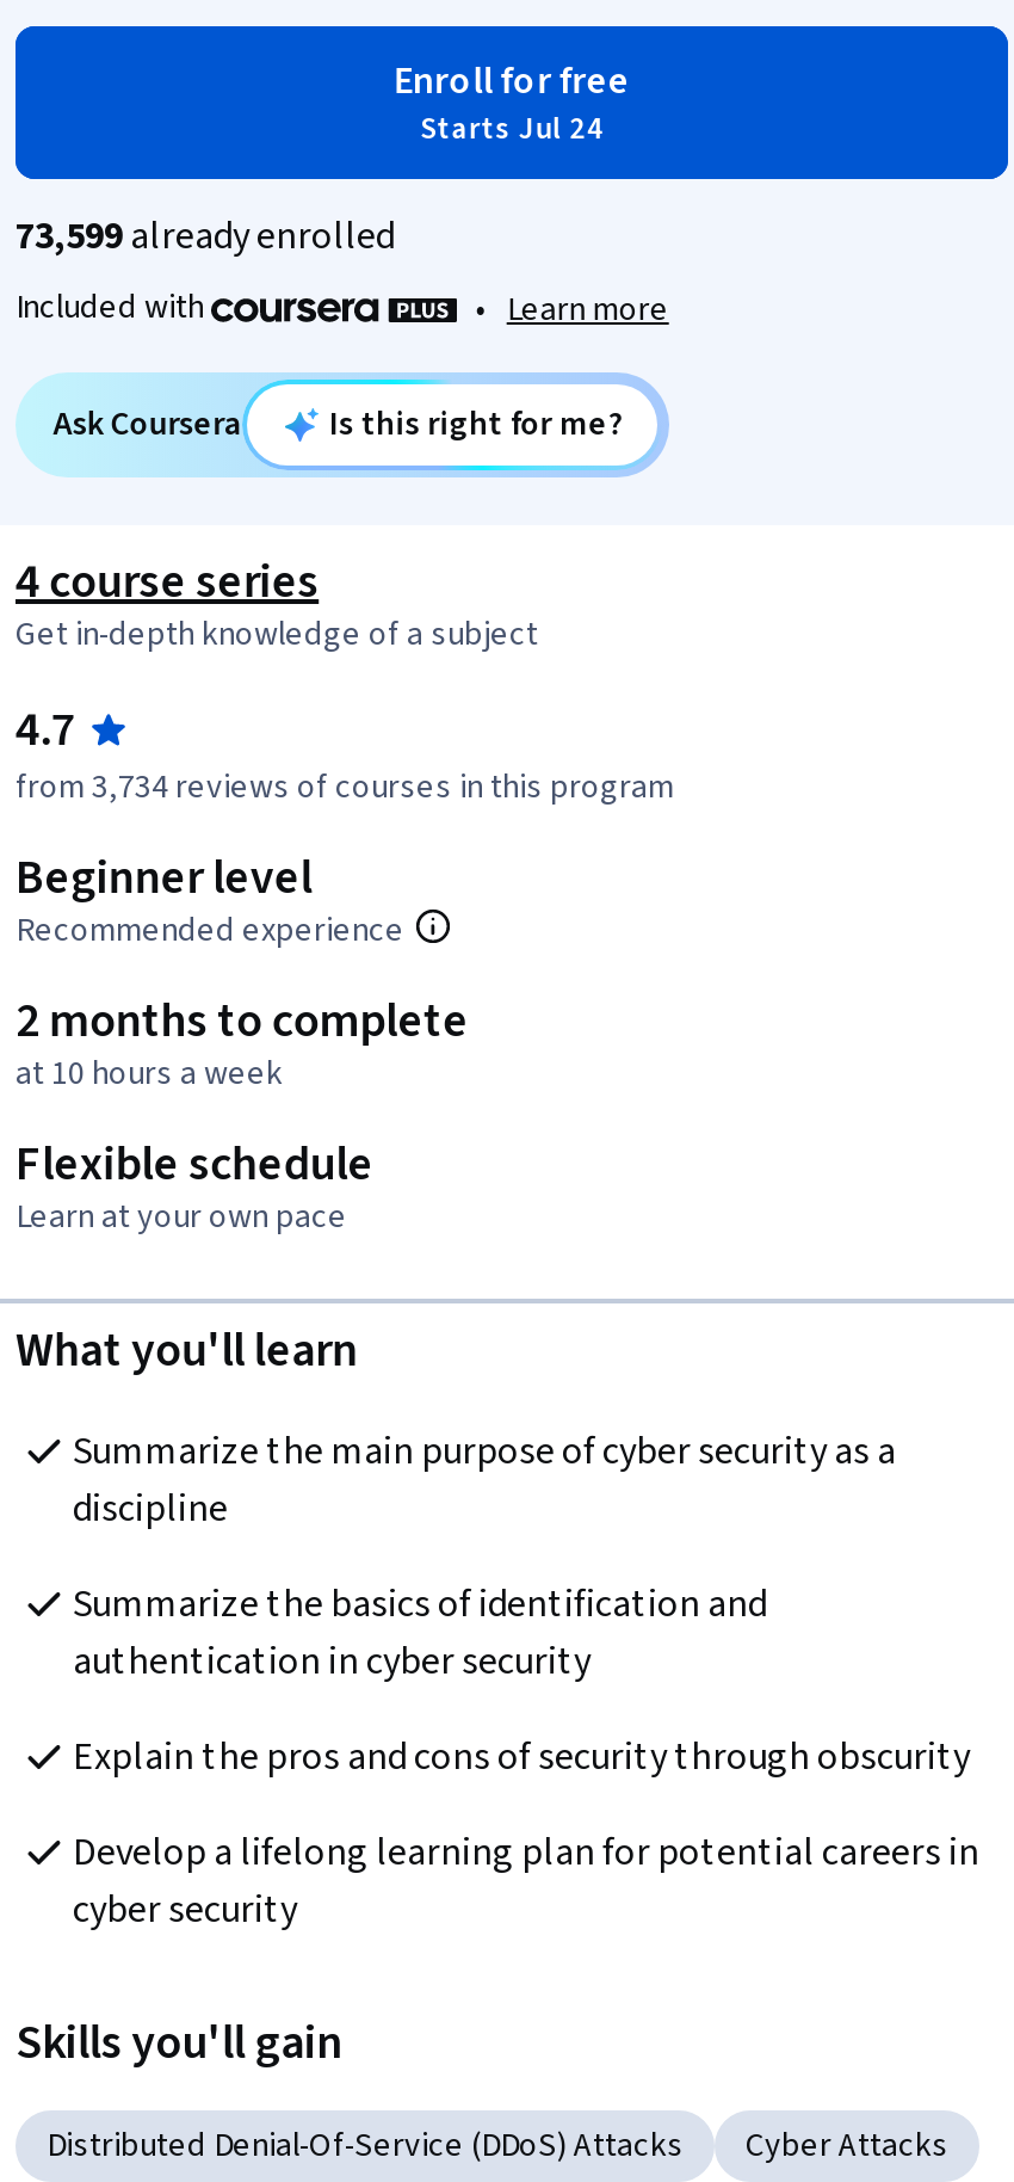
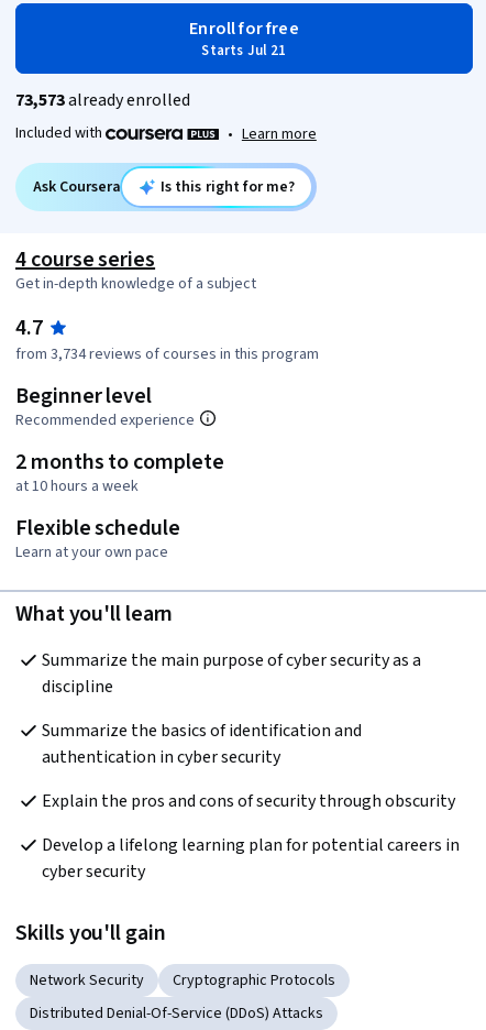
[420,107,604,150] Starts Jul 24 -> [202,41,286,61] Starts Jul 21
[16,210,395,263] 73,599 already enrolled -> [15,88,190,112] 73,573 already enrolled
none -> [30,969,335,991] Network Security | Cryptographic Protocols
[746,2121,948,2169] Cyber Attacks -> none

